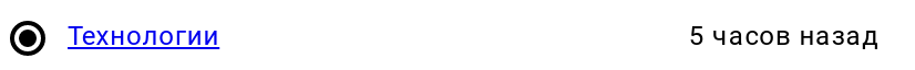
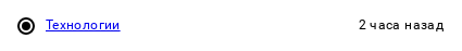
[689,22,878,52] 5 часов назад -> [358,18,444,33] 2 часа назад

